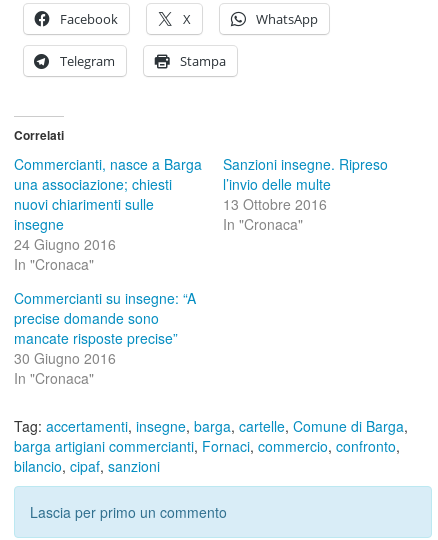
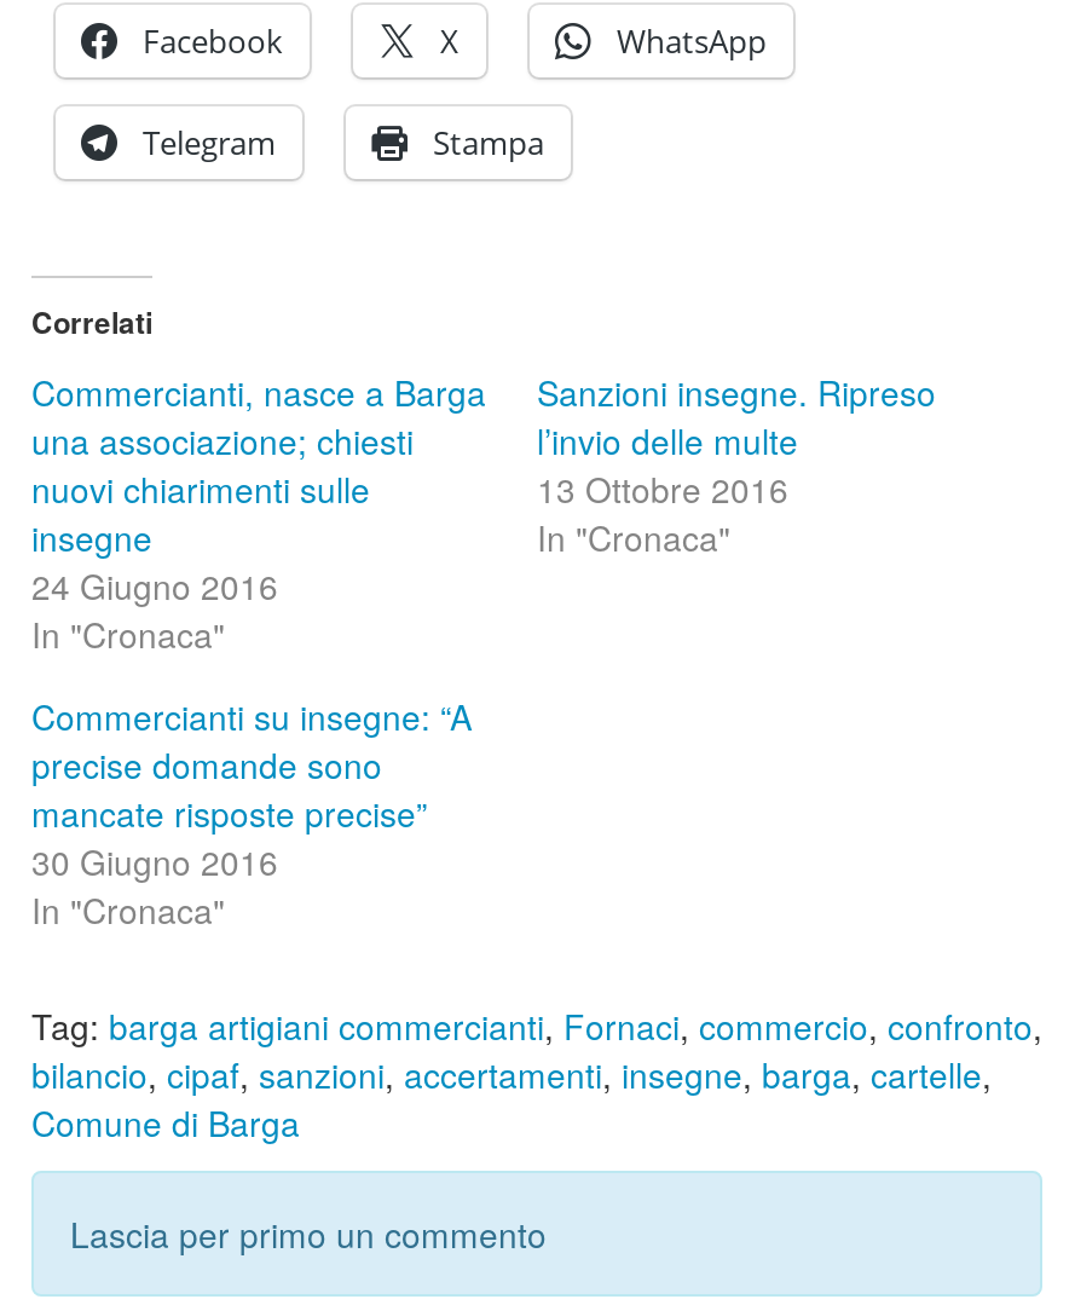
[14,416,408,476] Tag: accertamenti, insegne, barga, cartelle, Comune di Barga, | barga artigiani commercianti, Fornaci, commercio, confronto, | bilancio, cipaf, sanzioni -> [31,1001,1042,1146] Tag: barga artigiani commercianti, Fornaci, commercio, confronto, | bilancio, cipaf, sanzioni, accertamenti, insegne, barga, cartelle, | Comune di Barga

